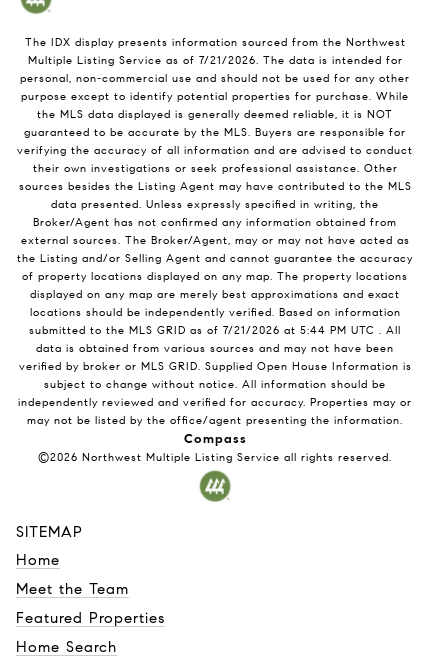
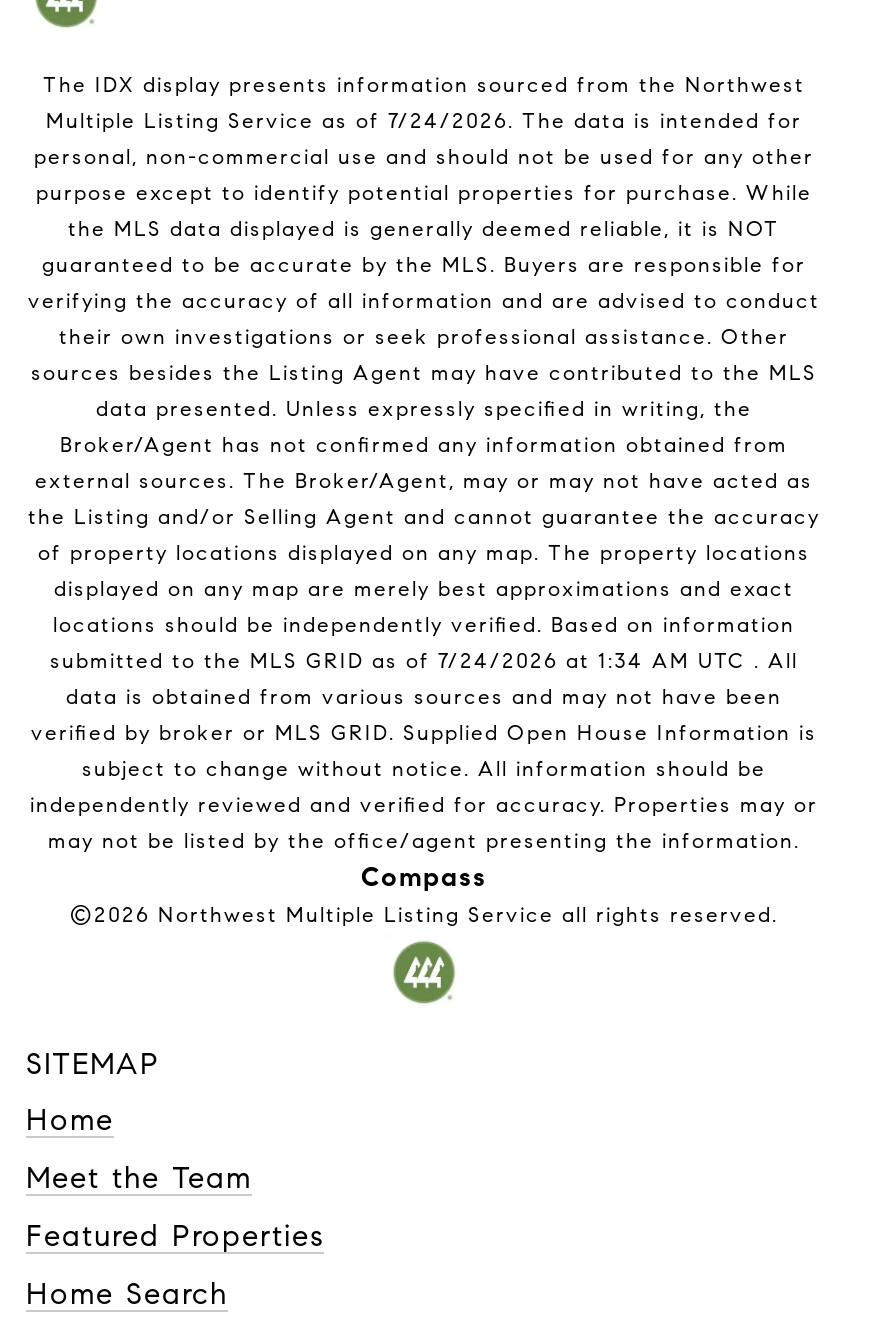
[27,54,402,67] Multiple Listing Service as of 7/21/2026. The data is intended for -> [46,108,802,134] Multiple Listing Service as of 7/24/2026. The data is intended for
[29,324,401,337] submitted to the MLS GRID as of 7/21/2026 at 5:44 PM UTC. All -> [50,648,798,674] submitted to the MLS GRID as of 7/24/2026 at 1:34 AM UTC. All

